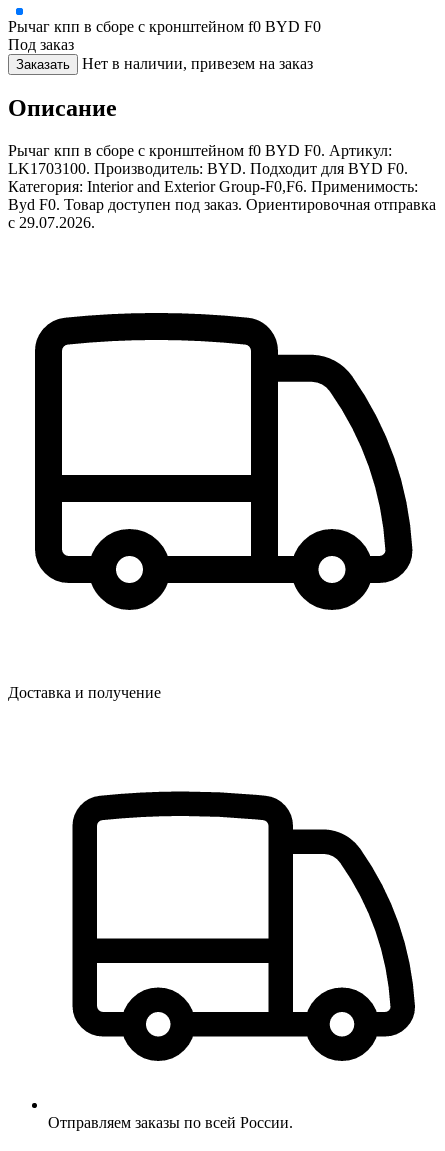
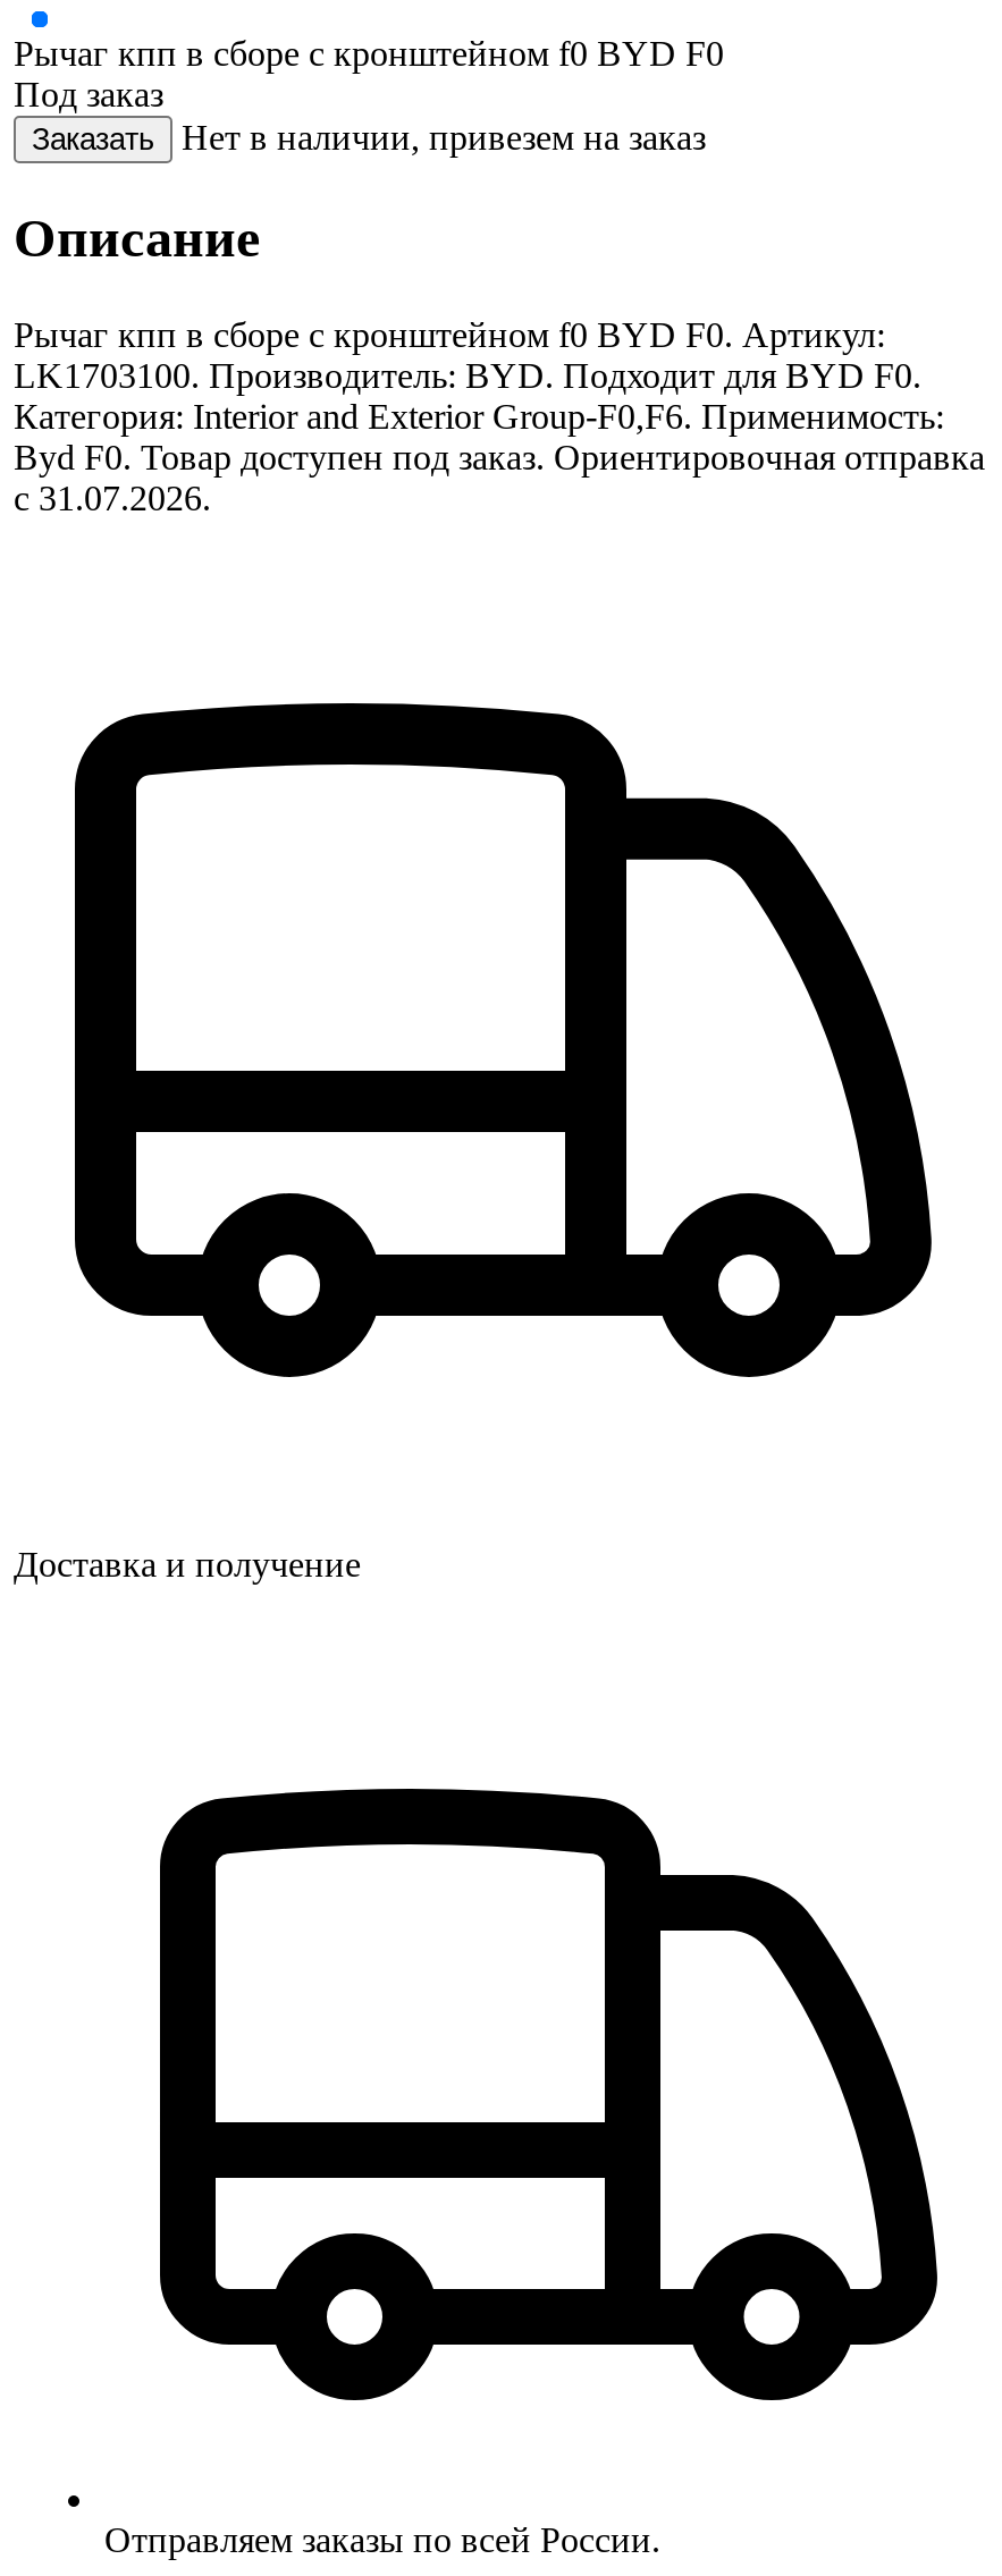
[8,214,95,231] с 29.07.2026. -> [14,478,211,516] с 31.07.2026.

